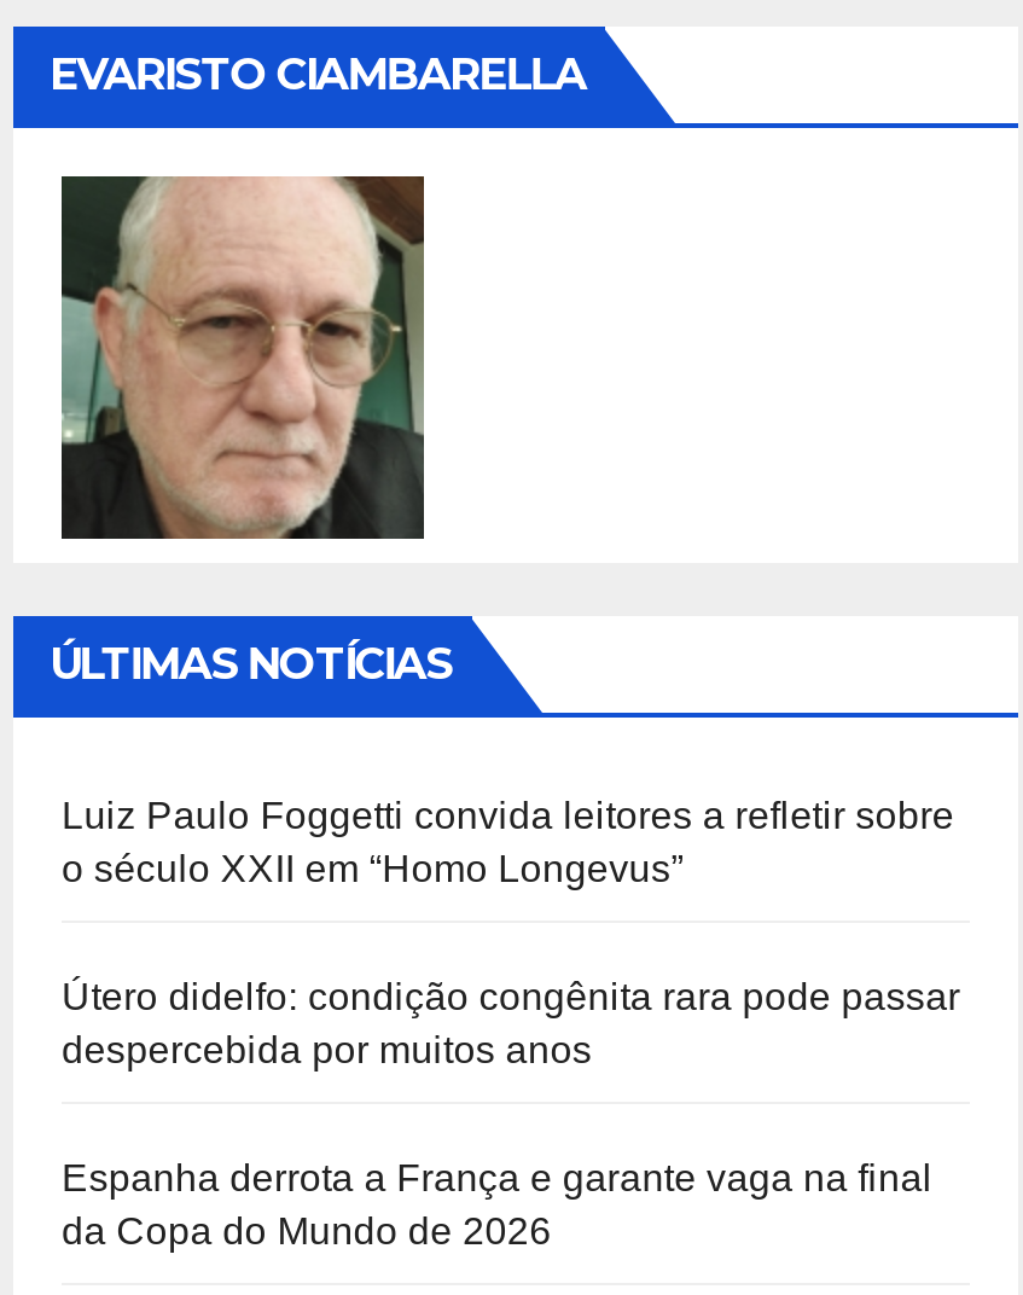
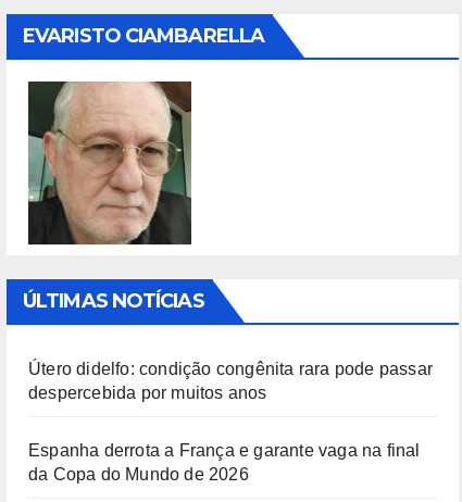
[62,795,954,889] Luiz Paulo Foggetti convida leitores a refletir sobre | o século XXII em “Homo Longevus” -> none

